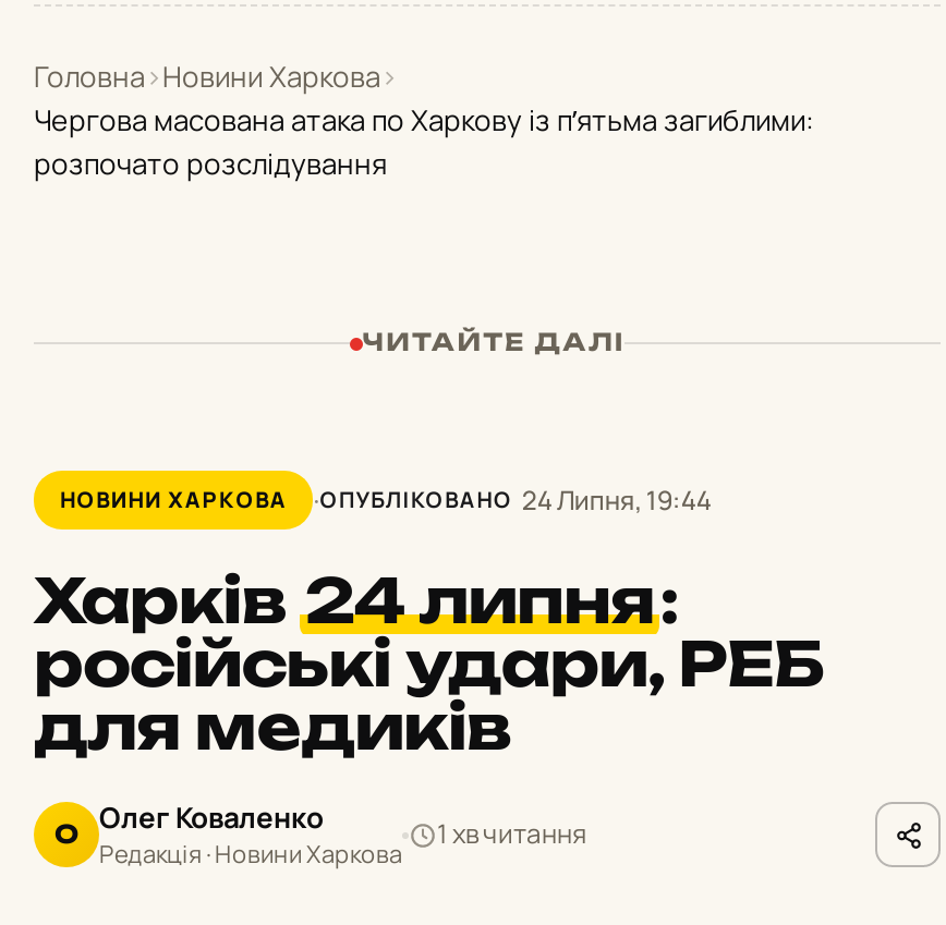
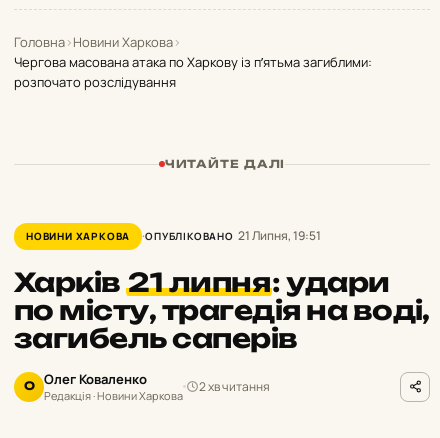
[320,480,711,517] ОПУБЛІКОВАНО 24 Липня, 19:44 -> [145,227,321,244] ОПУБЛІКОВАНО 21 Липня, 19:51
[34,562,825,765] Харків 24 липня : | російські удари, РЕБ | для медиків -> [14,266,430,354] Харків 21 липня : удари | по місту, трагедія на воді, | загибель саперів
[437,815,587,852] 1 хв читання -> [199,378,270,395] 2 хв читання

